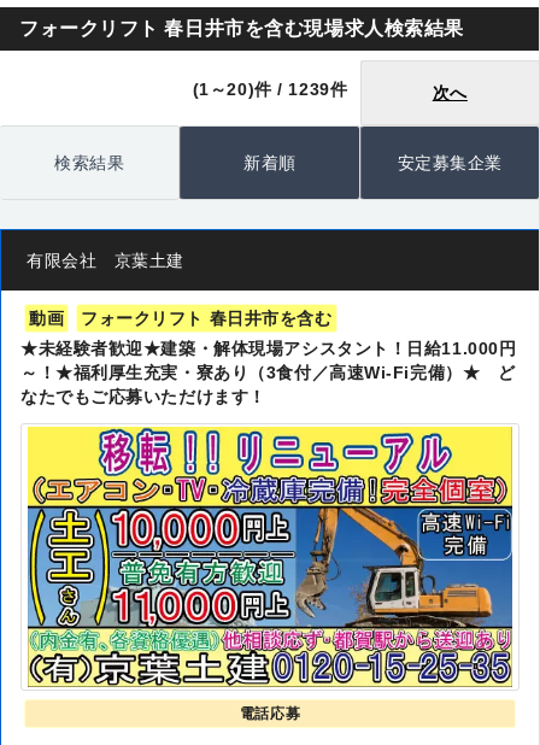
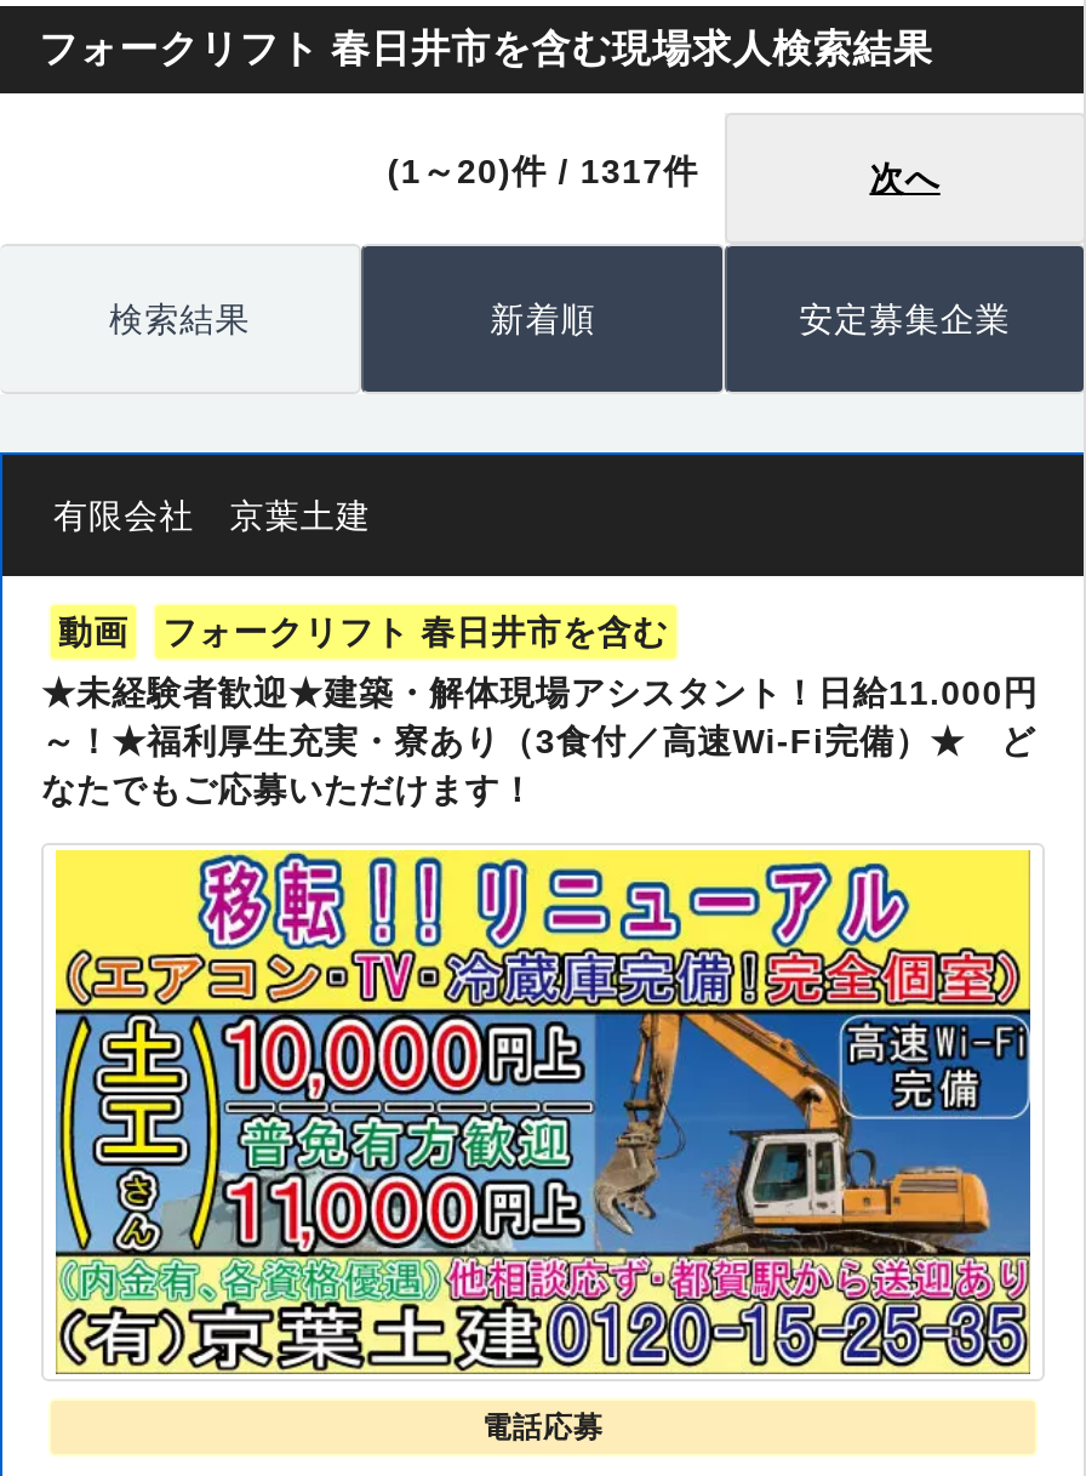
[193,80,347,99] (1～20)件 / 1239件 -> [387,152,699,190] (1～20)件 / 1317件

